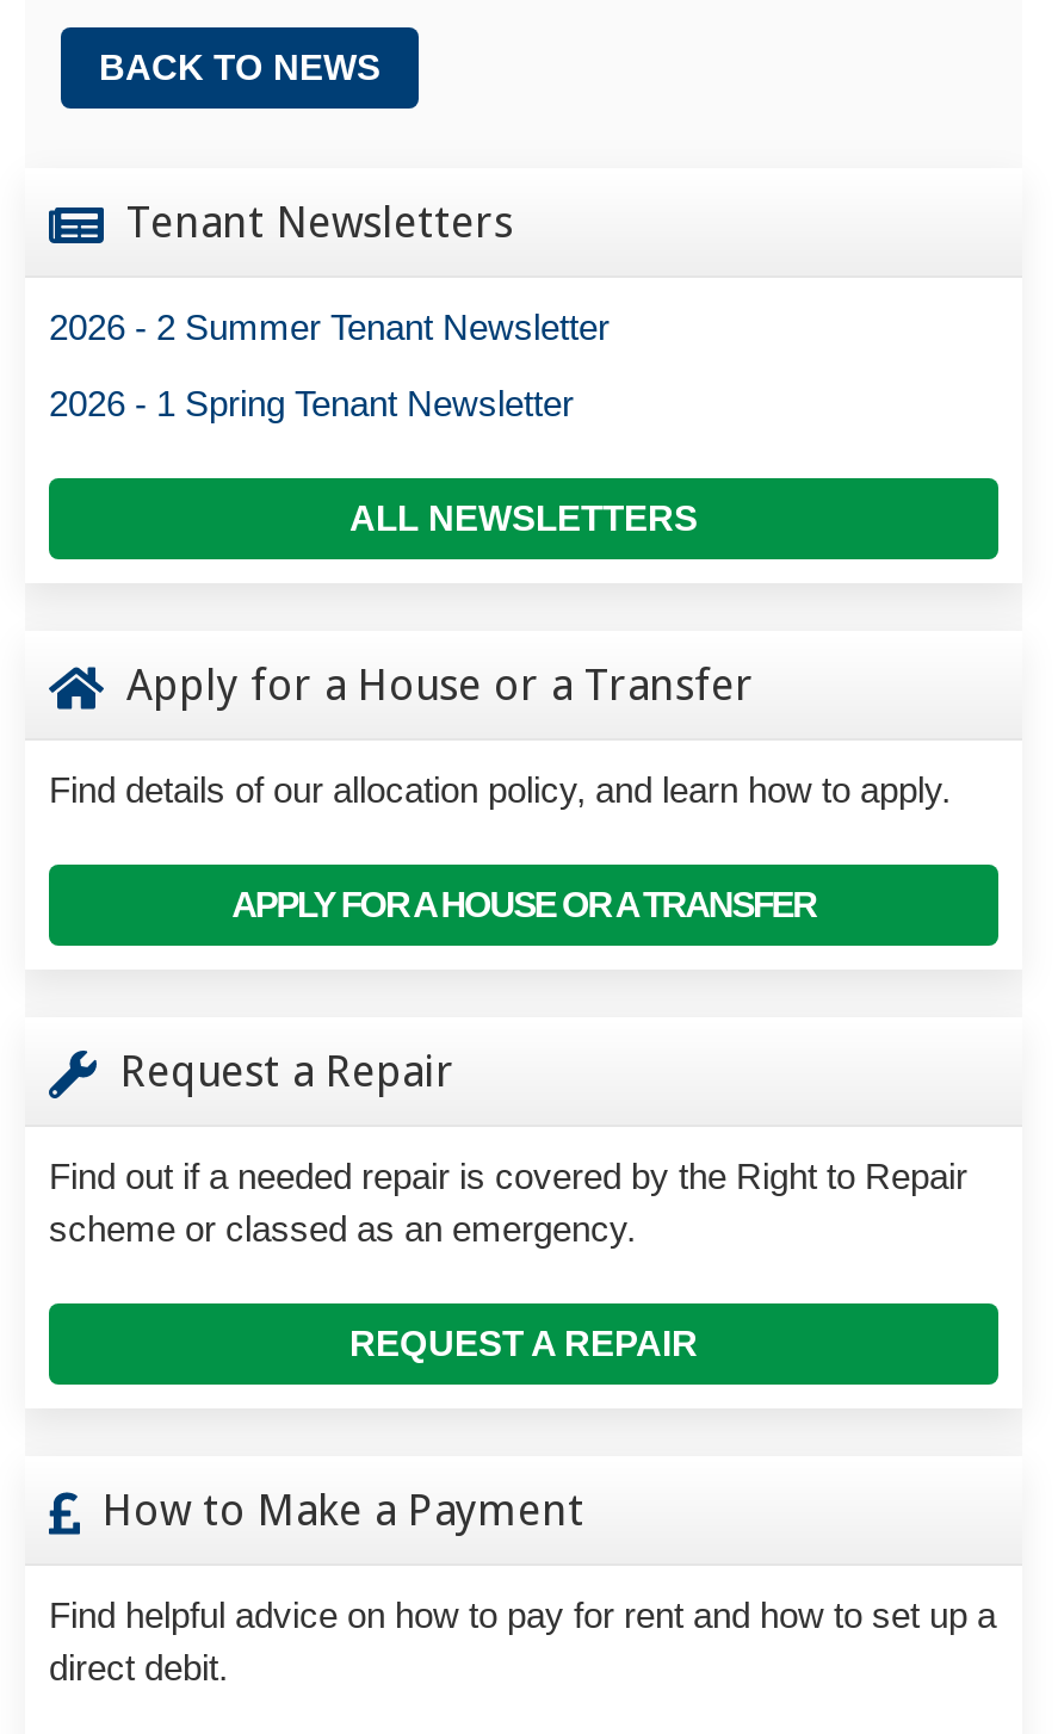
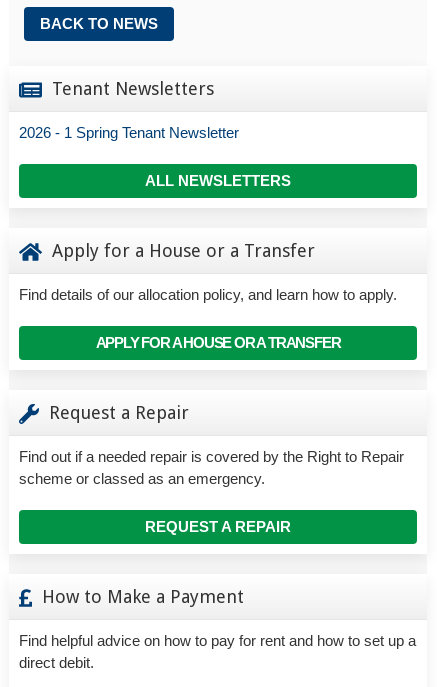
[49,306,610,346] 2026 - 2 Summer Tenant Newsletter -> none

